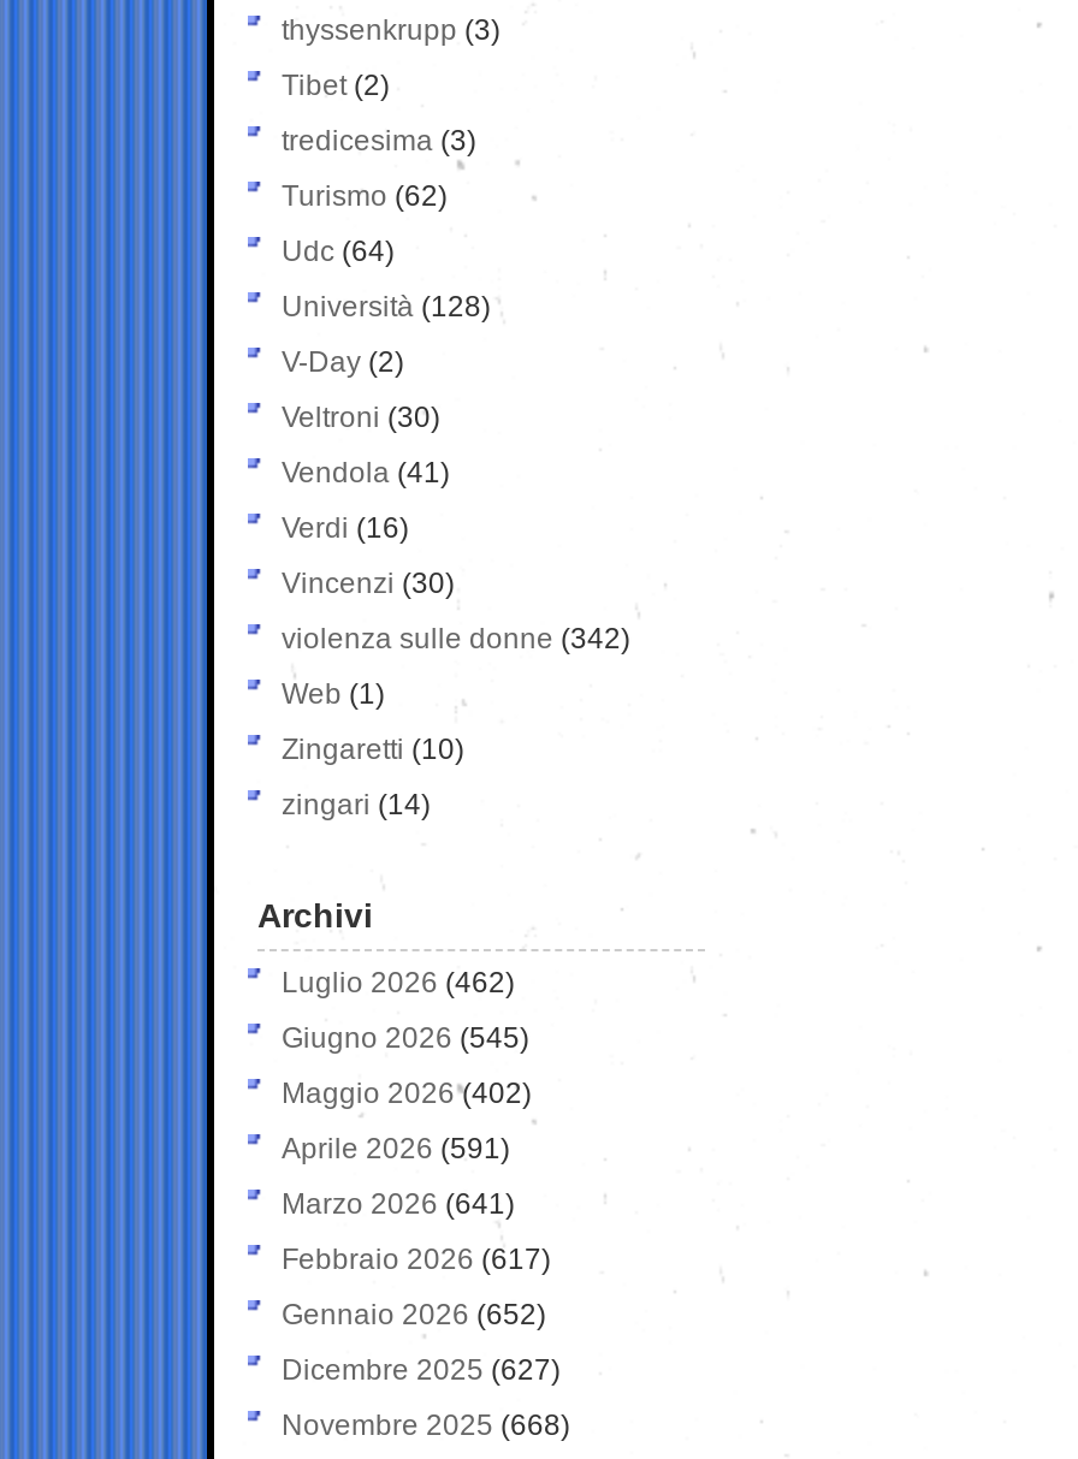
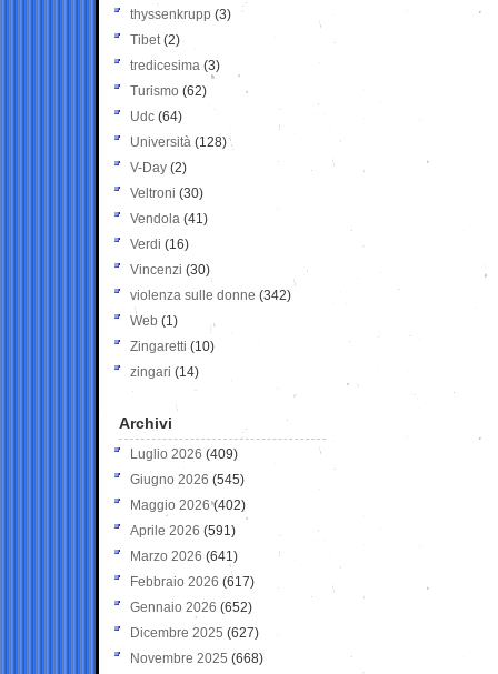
[282,966,515,999] Luglio 2026 (462) -> [130,446,238,462] Luglio 2026 (409)

